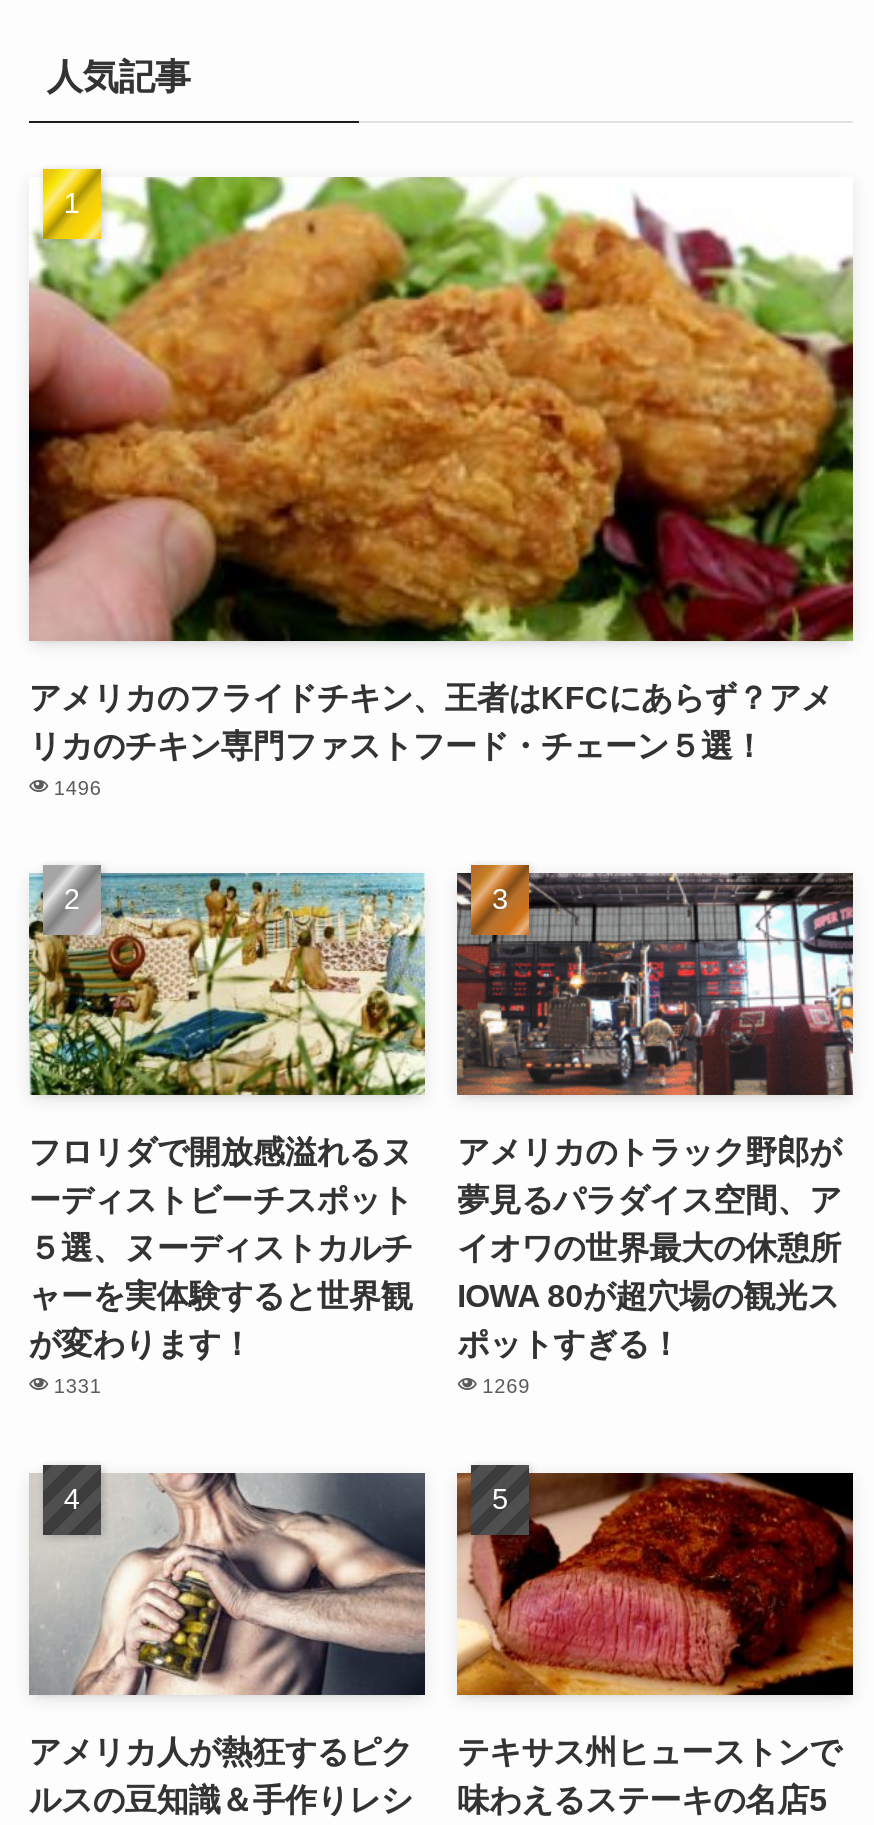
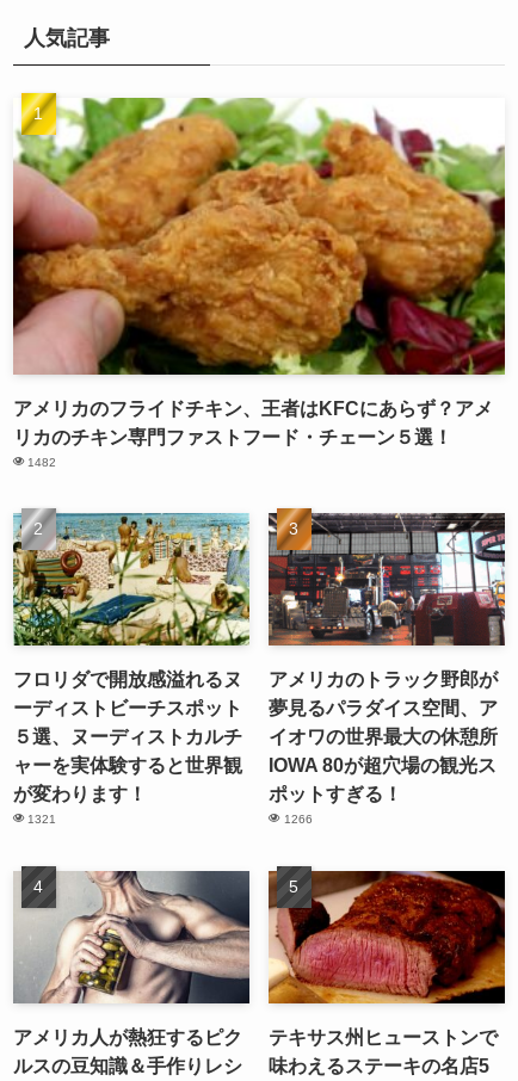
[54,776,102,798] 1496 -> [28,455,57,469] 1482
[54,1376,102,1398] 1331 -> [28,813,57,826] 1321
[482,1376,530,1398] 1269 -> [284,813,312,826] 1266

